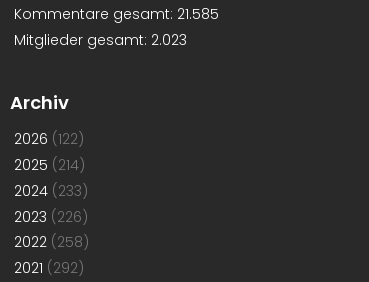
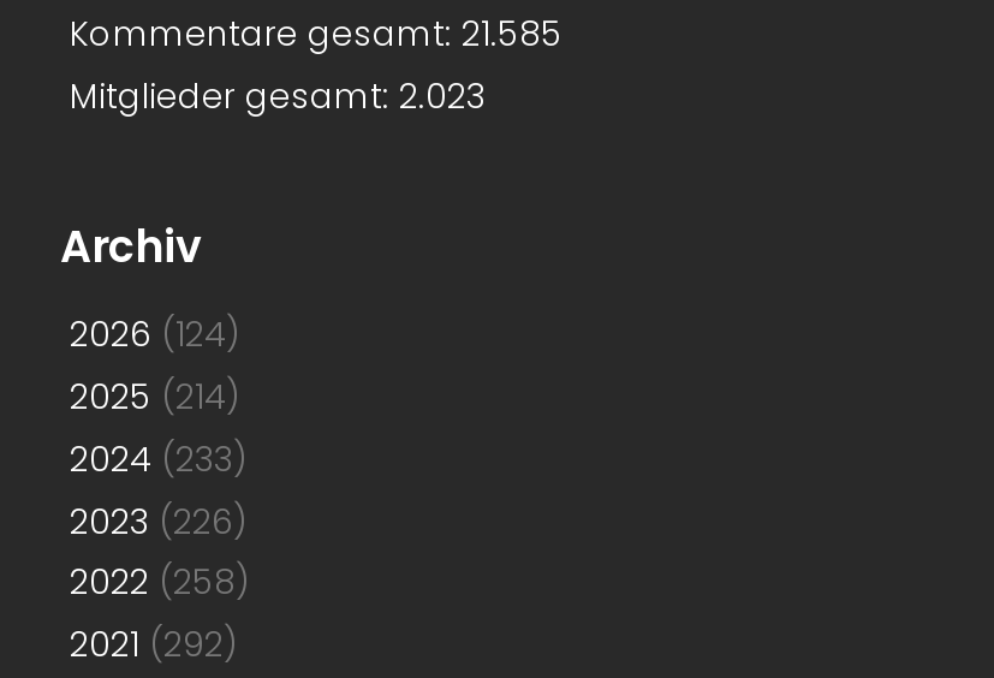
[14,129,84,149] 2026 (122) -> [70,311,240,359] 2026 (124)

